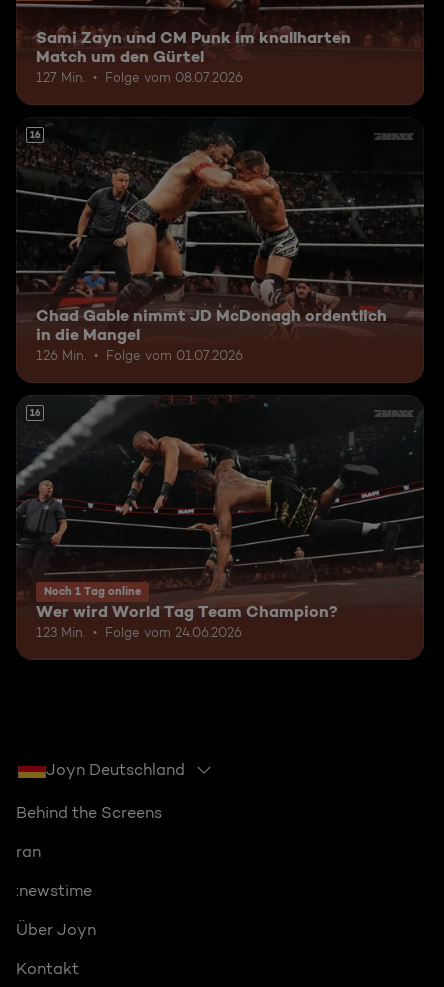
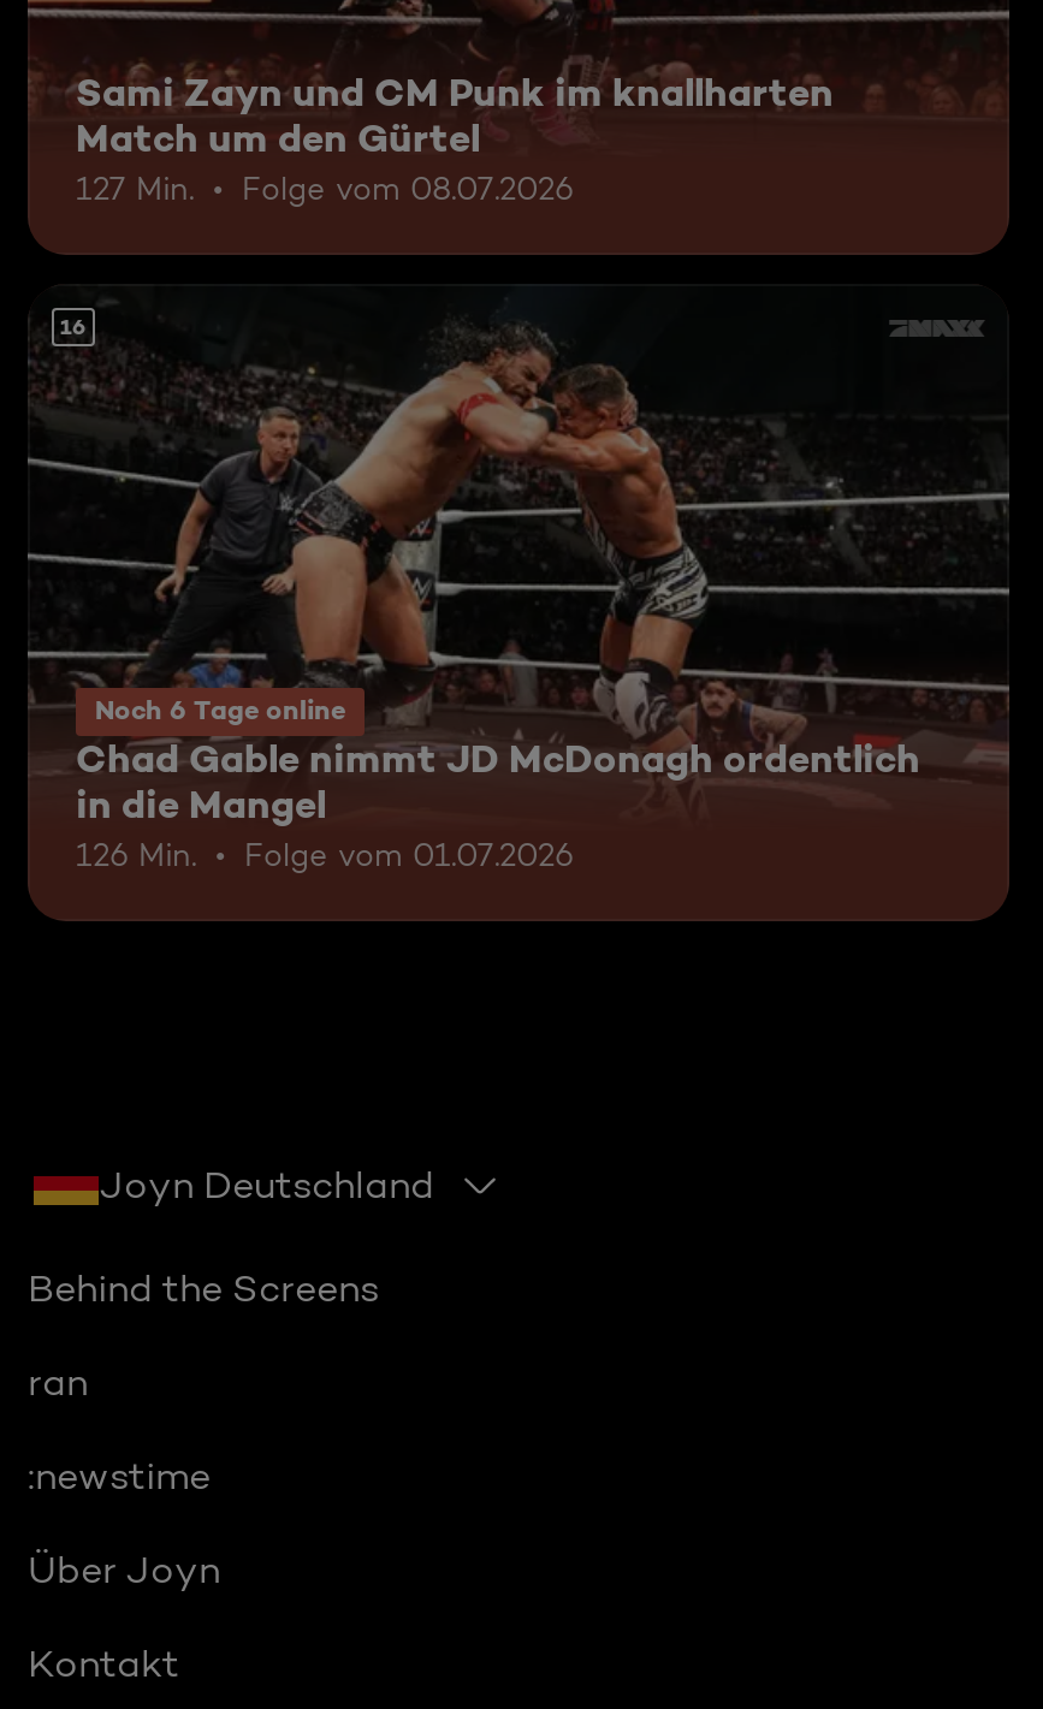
none -> [95,693,345,727] Noch 6 Tage online
[15,394,424,599] [image] | 16 -> none
[36,584,338,640] Noch 1 Tag online | Wer wird World Tag Team Champion? | 123 Min. | Folge vom 24.06.2026 -> none

